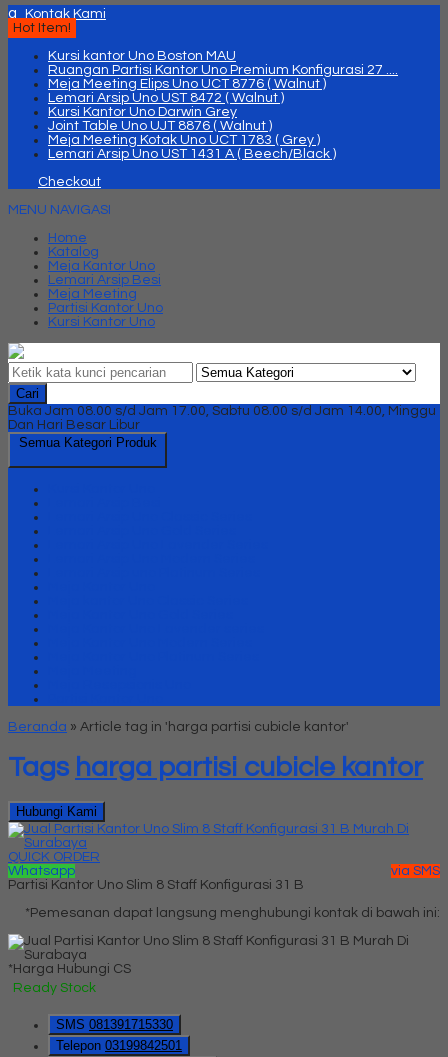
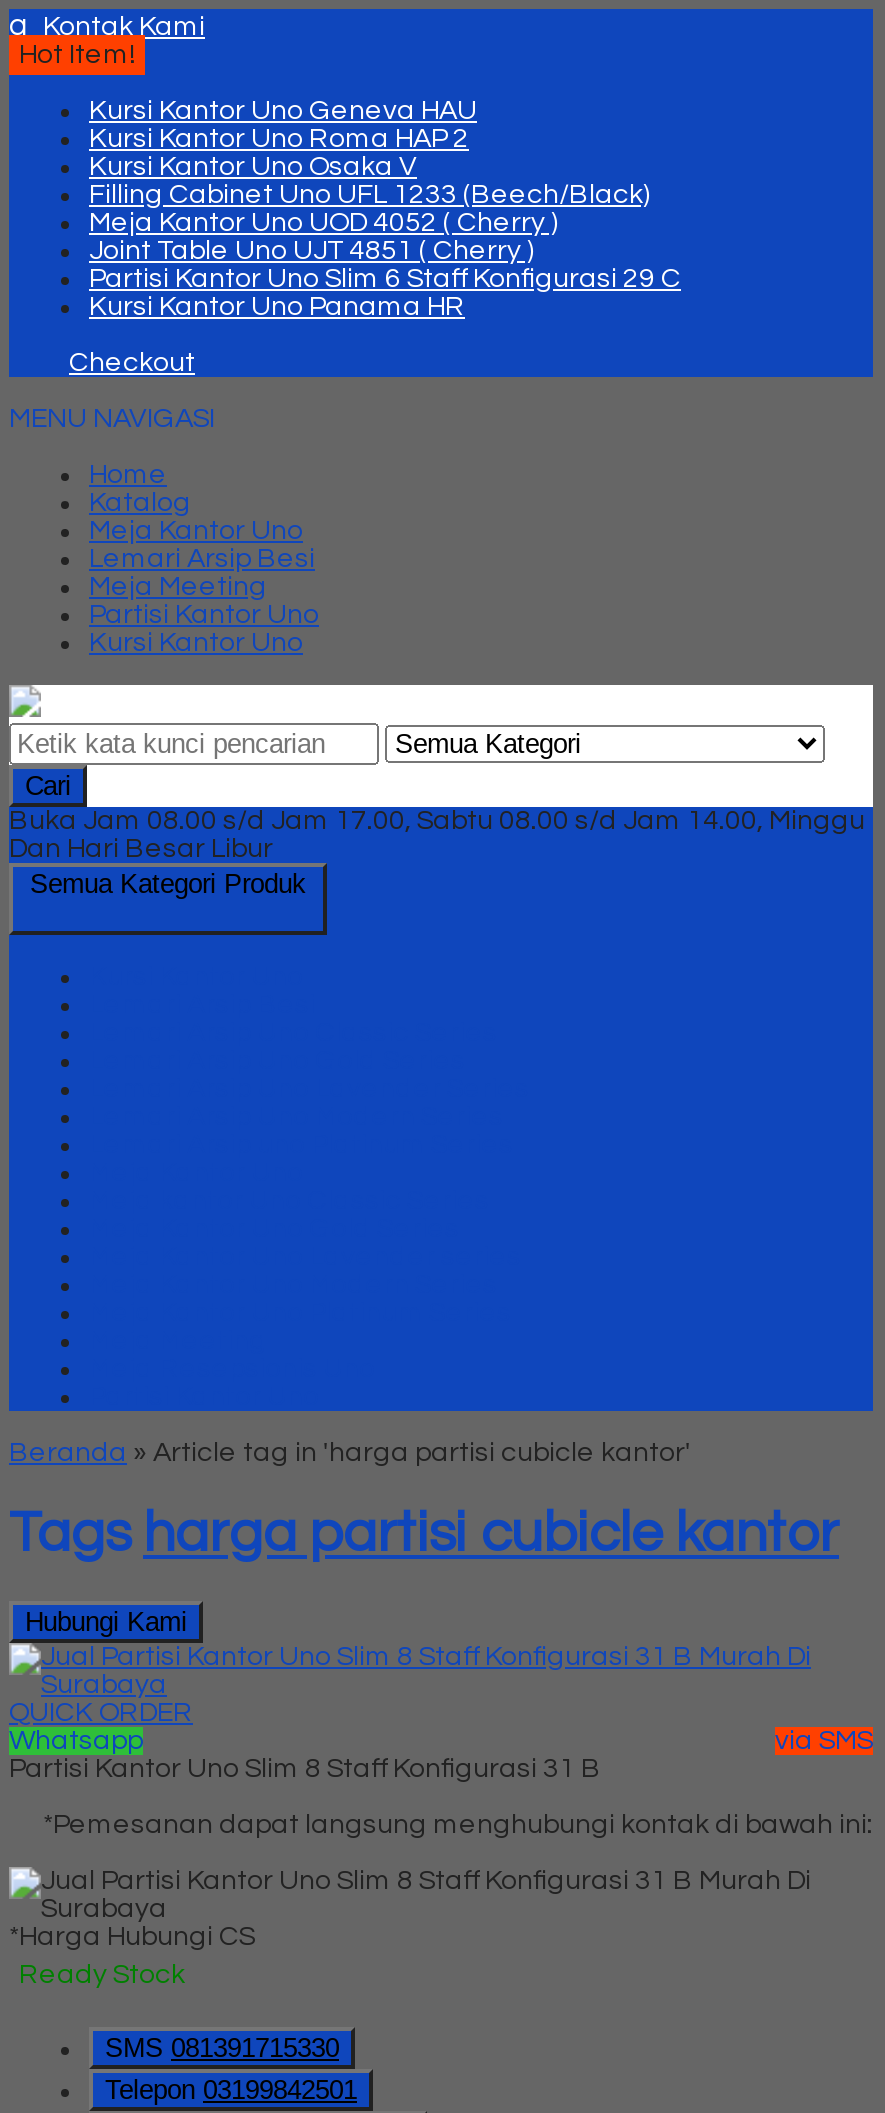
[48,49,398,161] Kursi kantor Uno Boston MAU | Ruangan Partisi Kantor Uno Premium Konfigurasi 27 .... | Meja Meeting Elips Uno UCT 8776 ( Walnut ) | Lemari Arsip Uno UST 8472 ( Walnut ) | Kursi Kantor Uno Darwin Grey | Joint Table Uno UJT 8876 ( Walnut ) | Meja Meeting Kotak Uno UCT 1783 ( Grey ) | Lemari Arsip Uno UST 1431 A ( Beech/Black ) -> [89,97,681,321] Kursi Kantor Uno Geneva HAU | Kursi Kantor Uno Roma HAP 2 | Kursi Kantor Uno Osaka V | Filling Cabinet Uno UFL 1233 (Beech/Black) | Meja Kantor Uno UOD 4052 ( Cherry ) | Joint Table Uno UJT 4851 ( Cherry ) | Partisi Kantor Uno Slim 6 Staff Konfigurasi 29 C | Kursi Kantor Uno Panama HR

